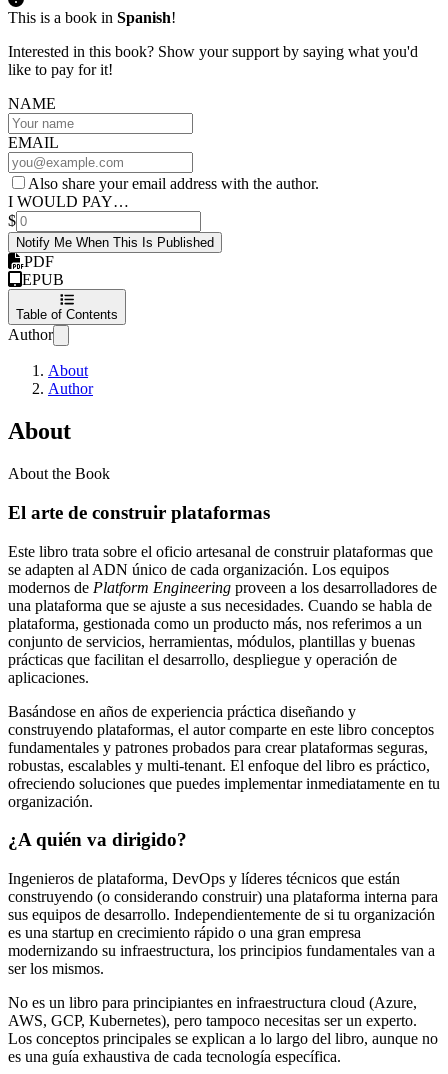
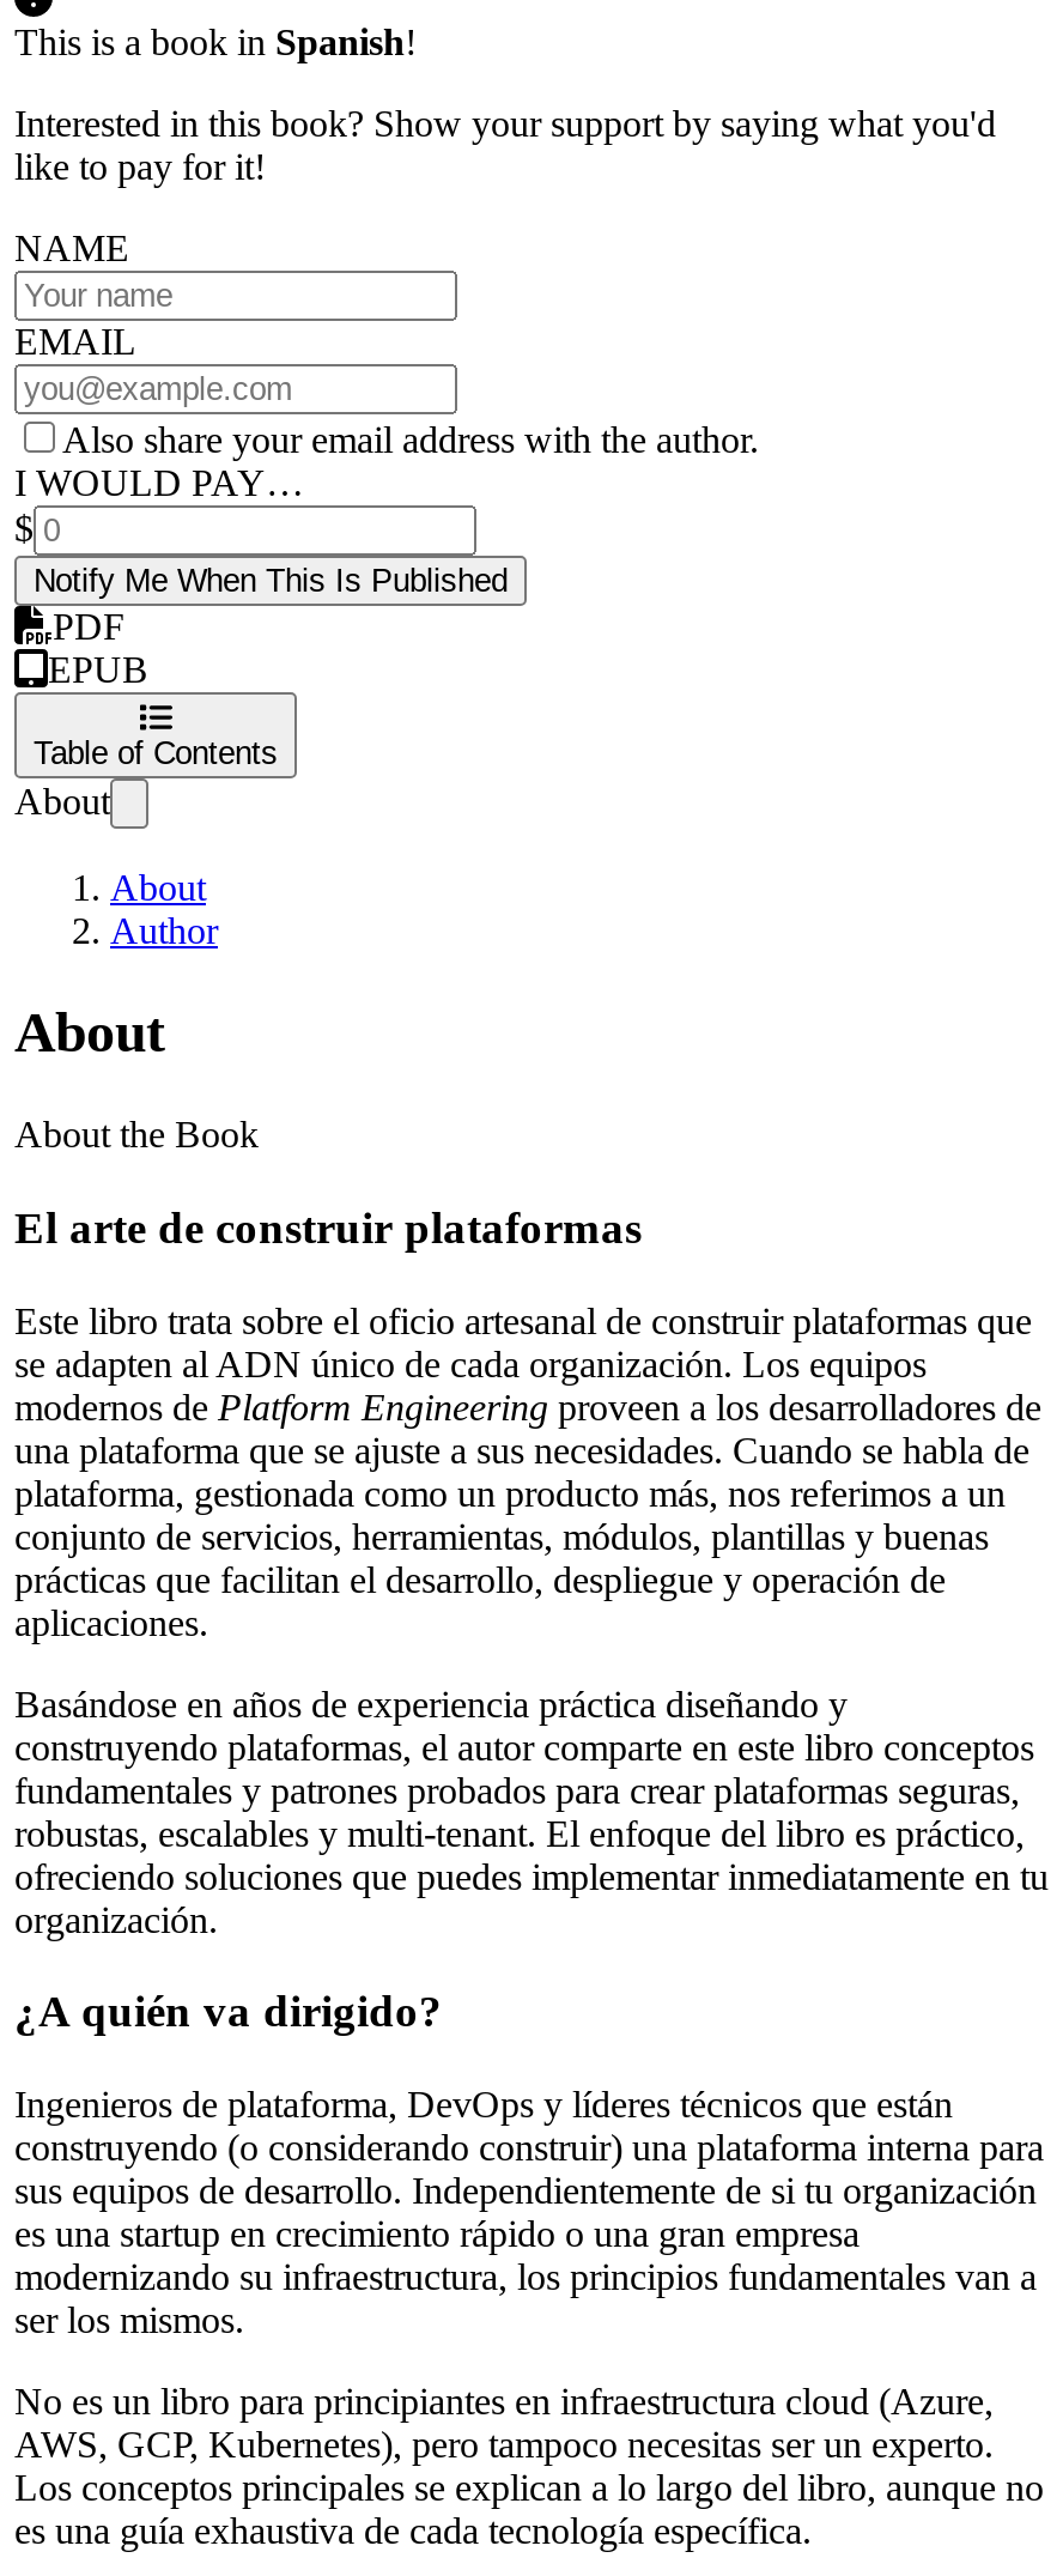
[8,326,53,343] Author -> [14,782,110,823] About

